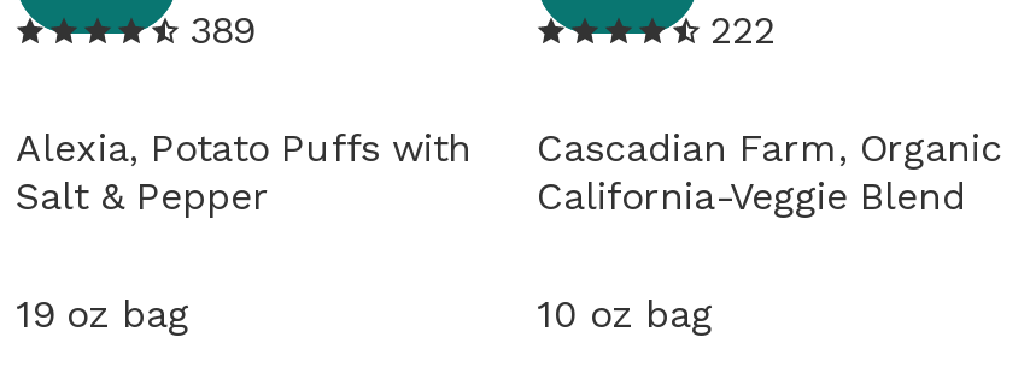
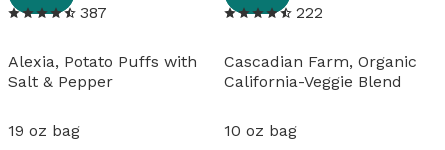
[189,6,254,52] 389 -> [80,3,107,22] 387

